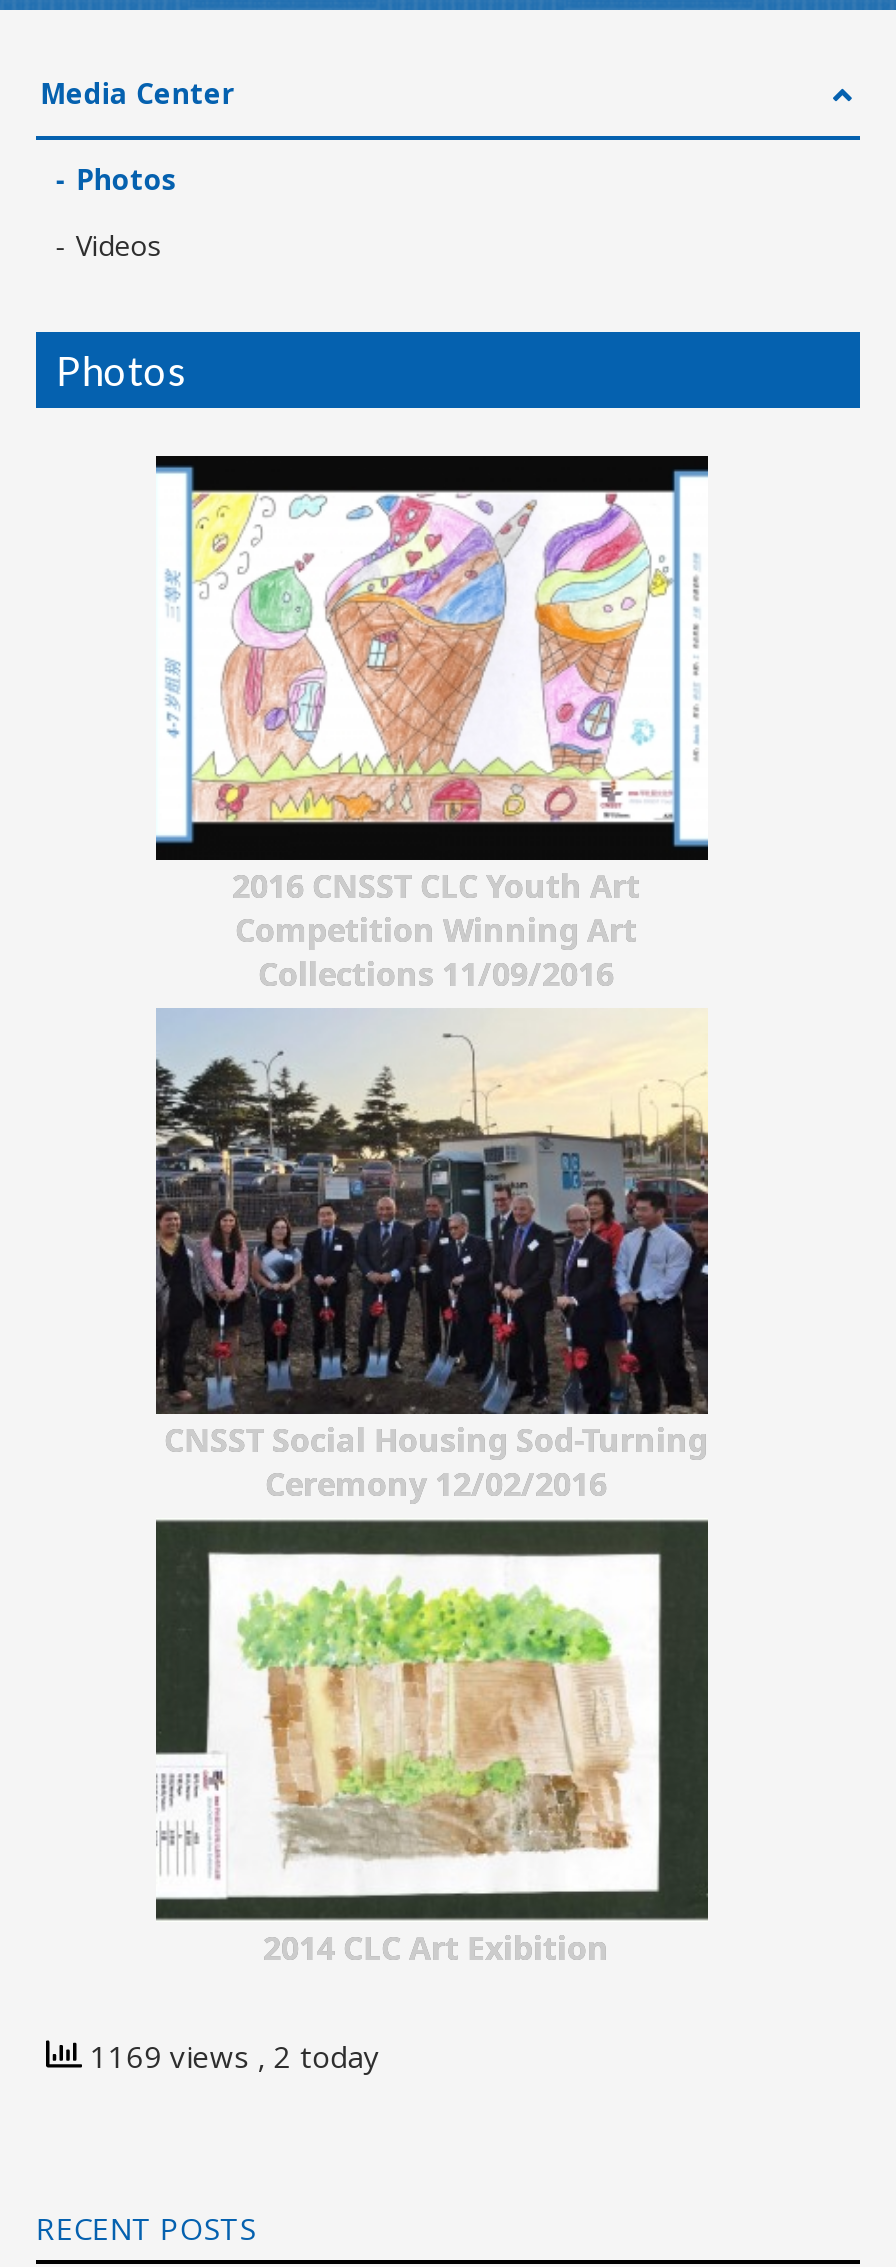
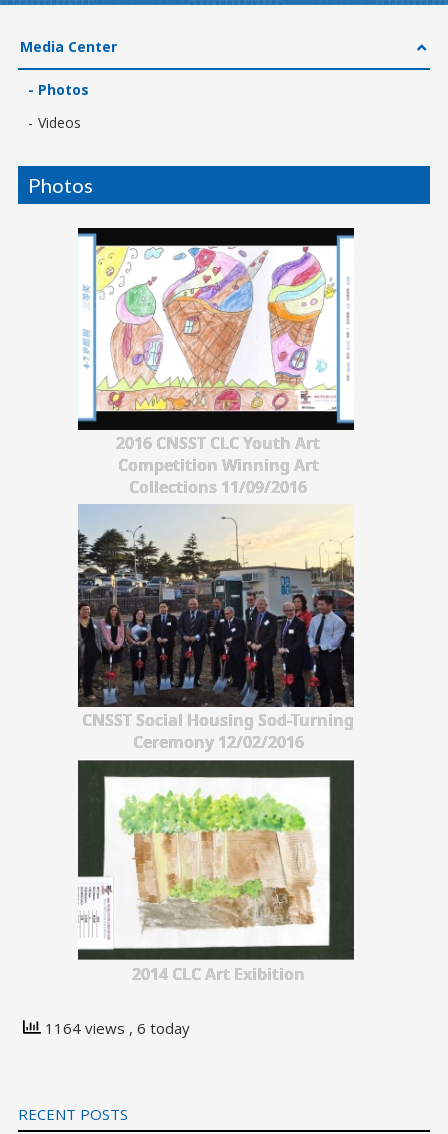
[82,2036,380,2076] 1169 views, 2 today -> [41,1018,190,1038] 1164 views, 6 today

